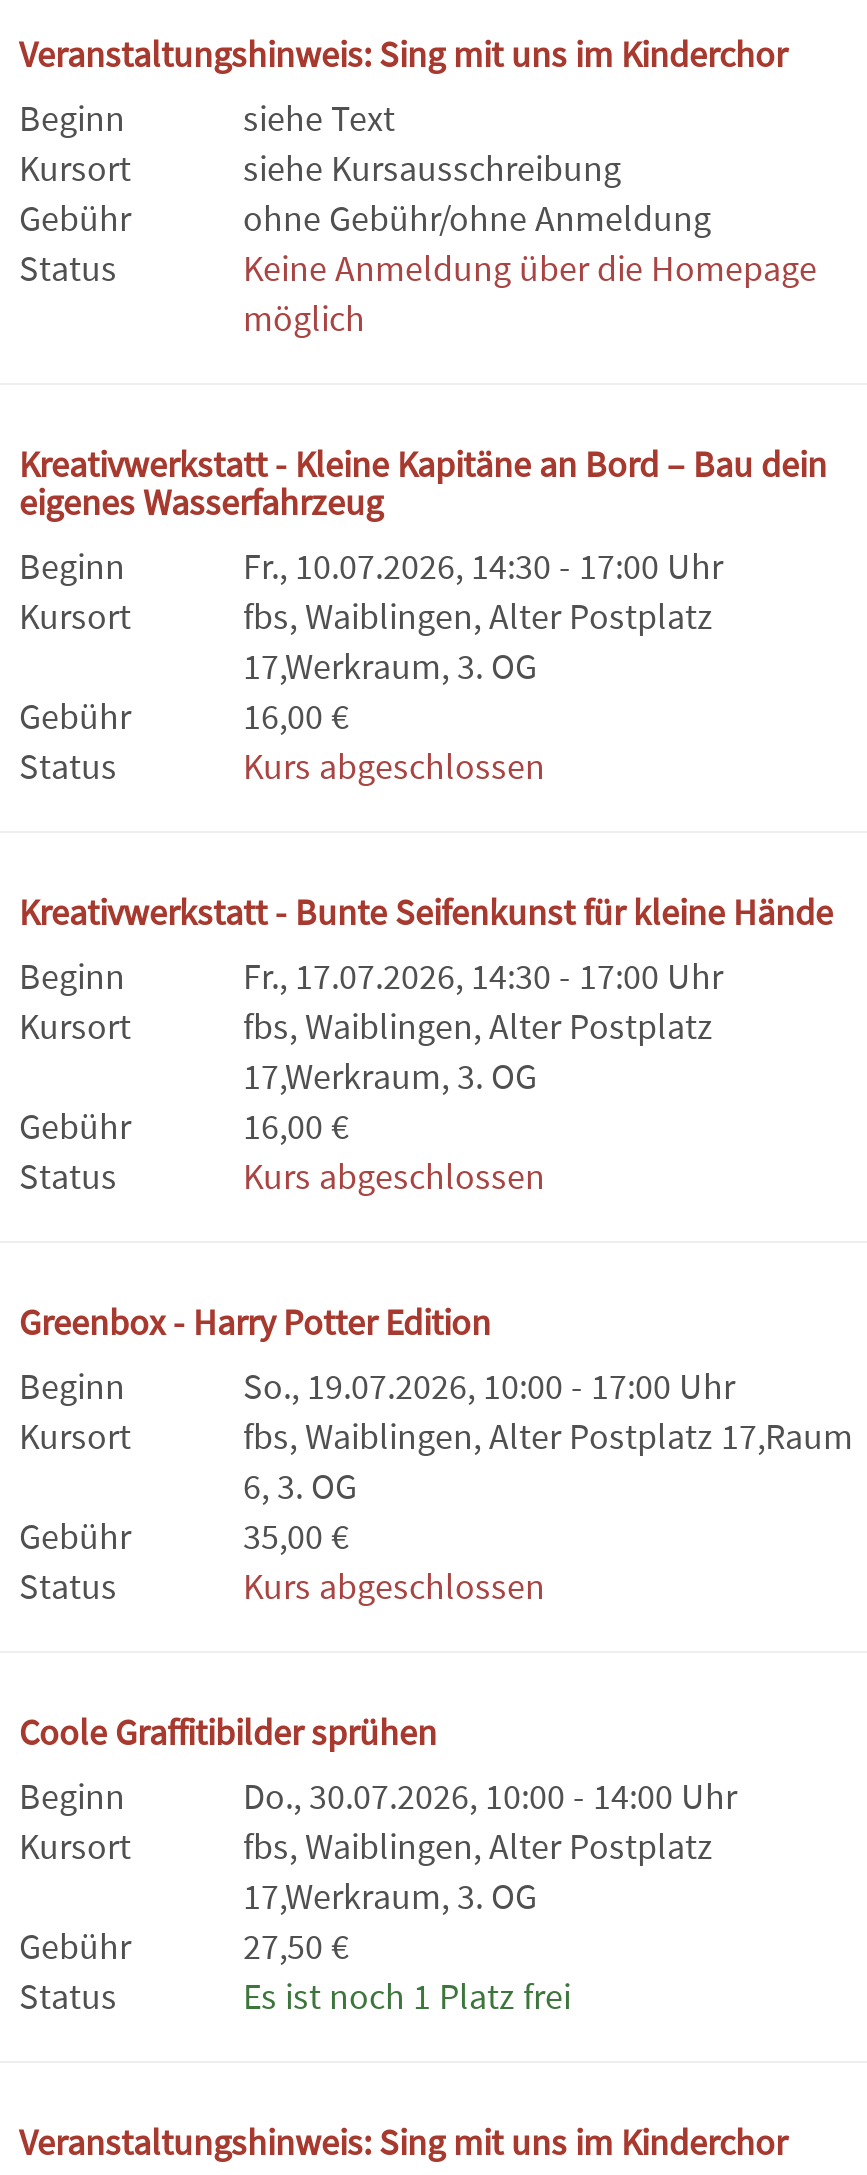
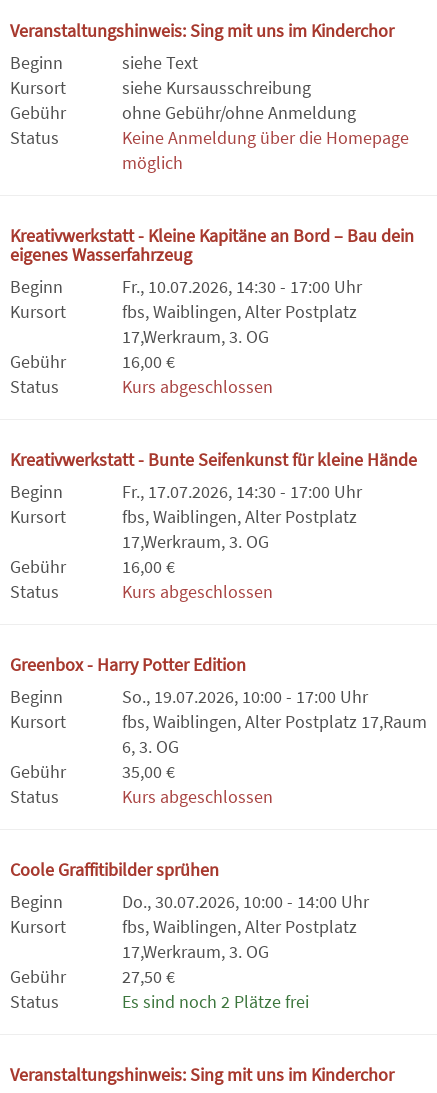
[243,1974,571,2020] Es ist noch 1 Platz frei -> [122,990,309,1013] Es sind noch 2 Plätze frei

